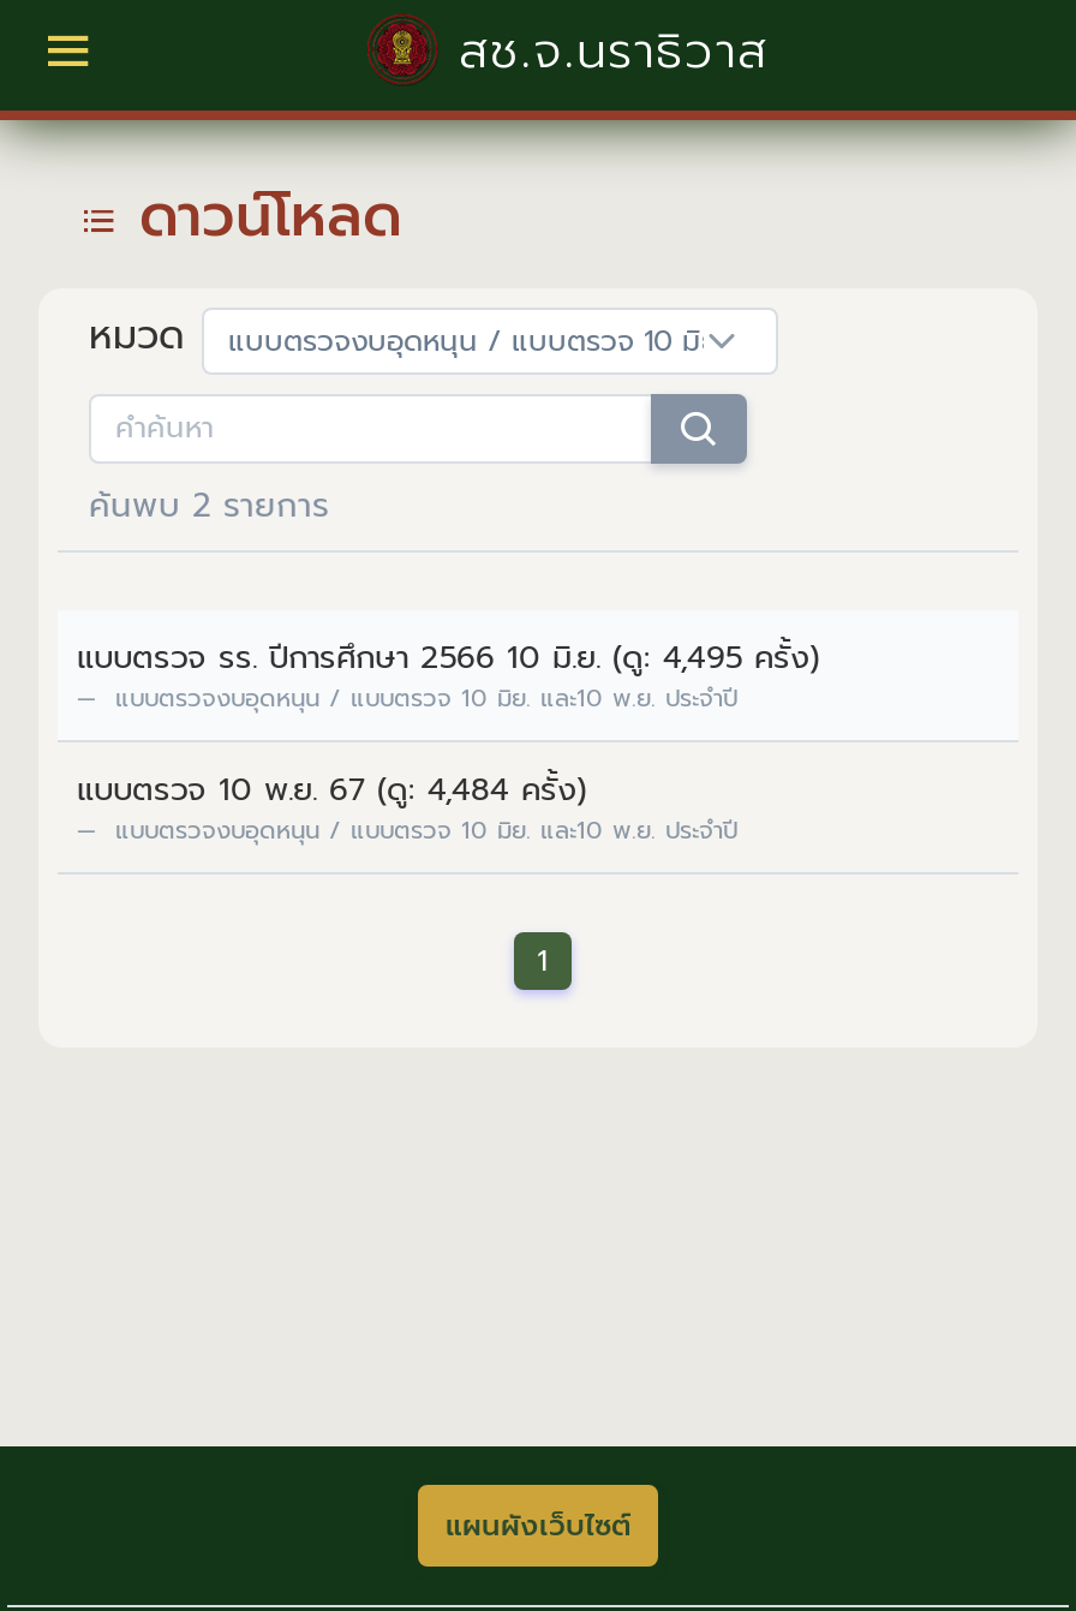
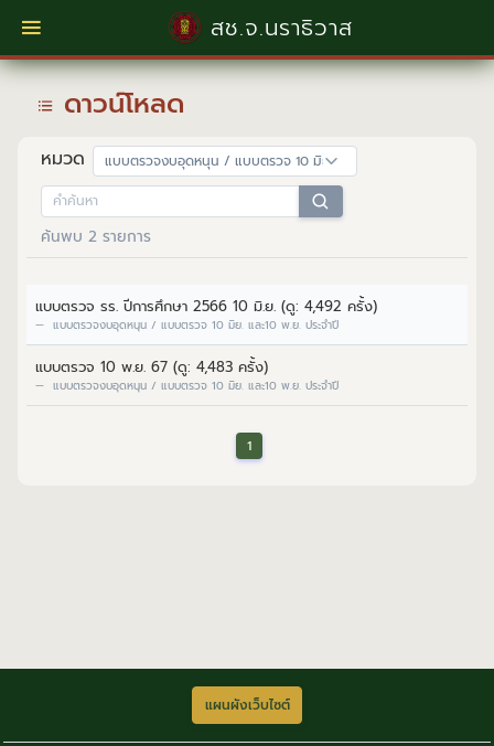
[77,634,819,679] แบบตรวจ รร. ปีการศึกษา 2566 10 มิ.ย. (ดู: 4,495 ครั้ง) -> [35,296,377,316] แบบตรวจ รร. ปีการศึกษา 2566 10 มิ.ย. (ดู: 4,492 ครั้ง)
[77,766,586,812] แบบตรวจ 10 พ.ย. 67 (ดู: 4,484 ครั้ง) -> [35,356,268,377] แบบตรวจ 10 พ.ย. 67 (ดู: 4,483 ครั้ง)

